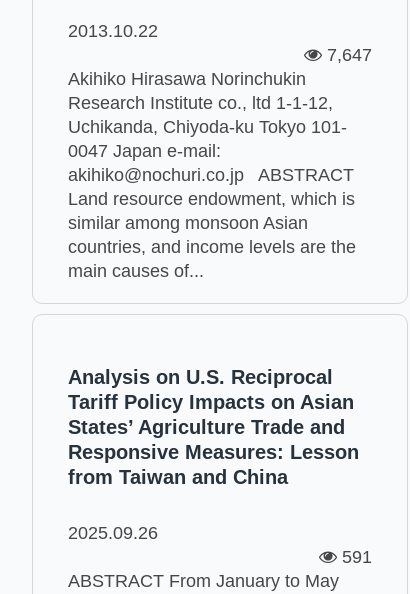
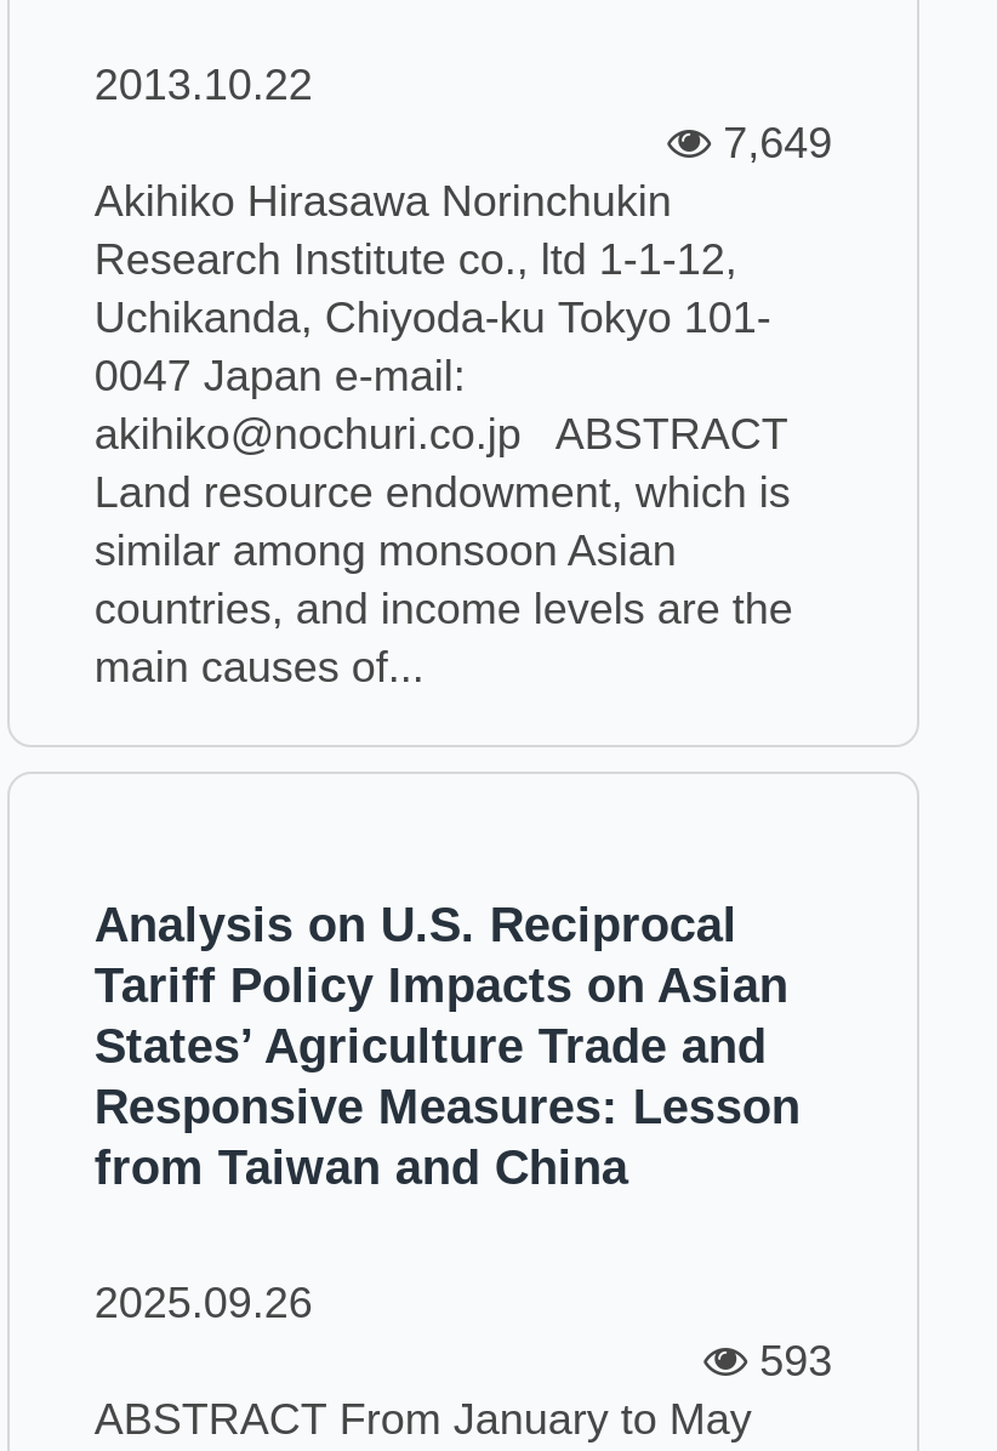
[327,45,372,65] 7,647 -> [723,118,832,166] 7,649
[342,547,372,567] 591 -> [760,1336,832,1385] 593

